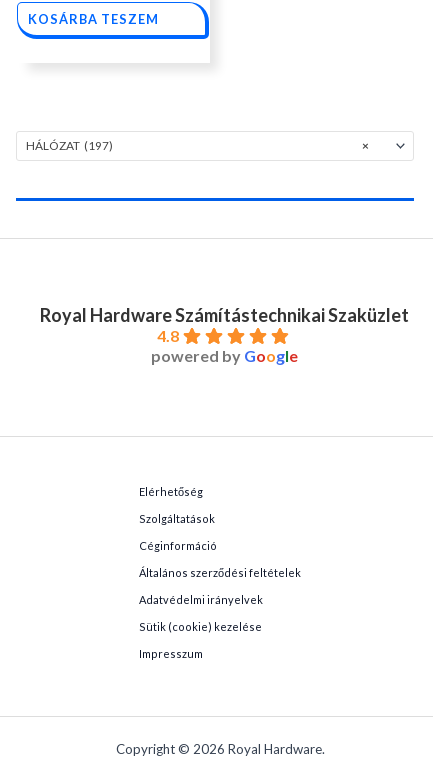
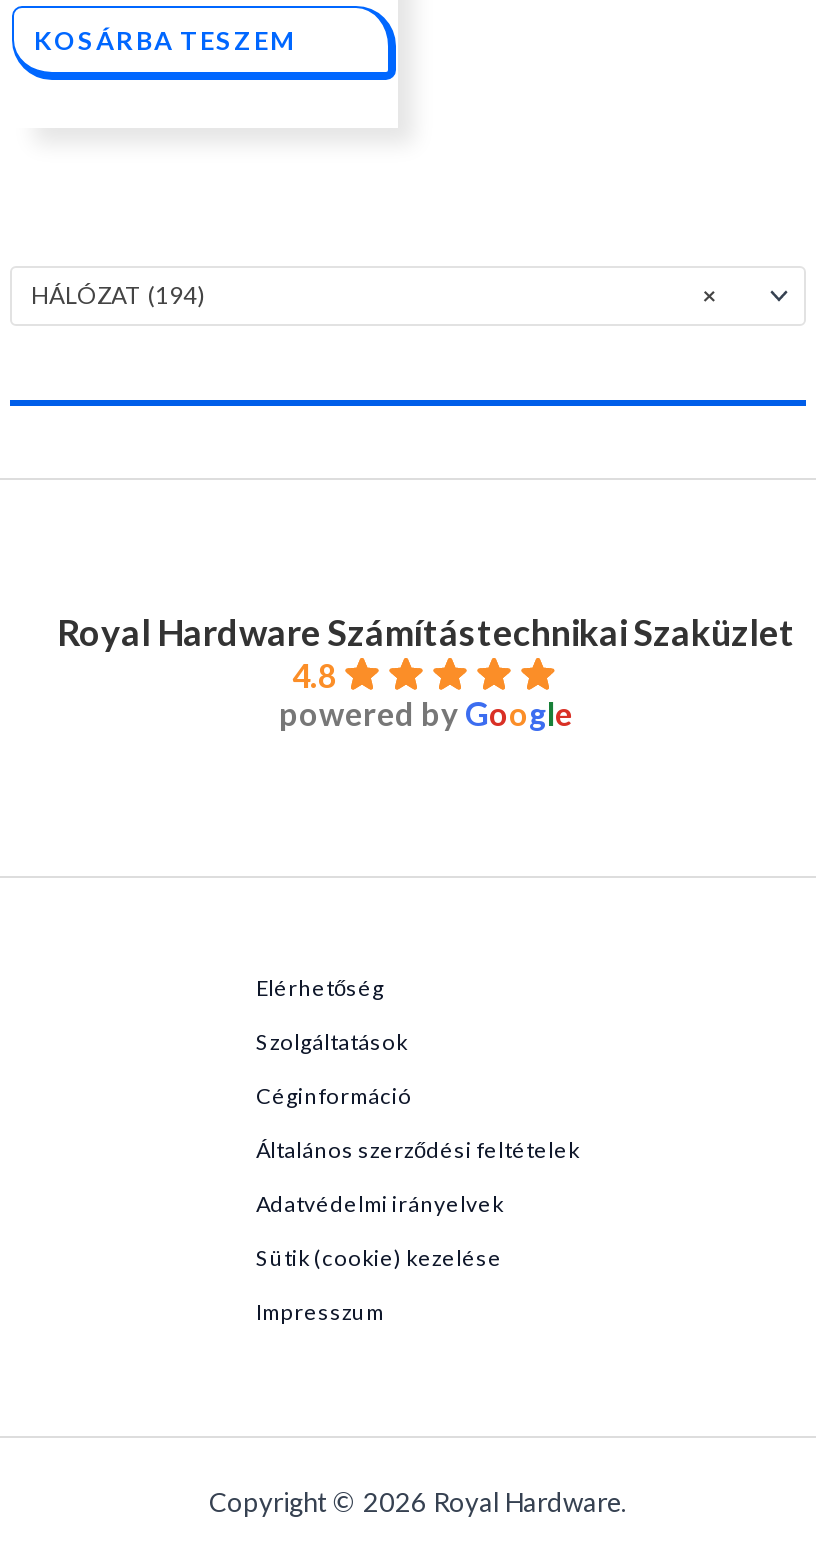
[26,138,113,153] HÁLÓZAT (197) -> [31,279,205,309] HÁLÓZAT (194)

